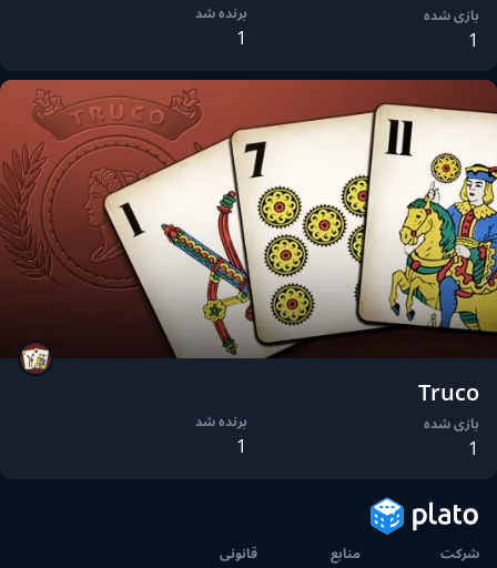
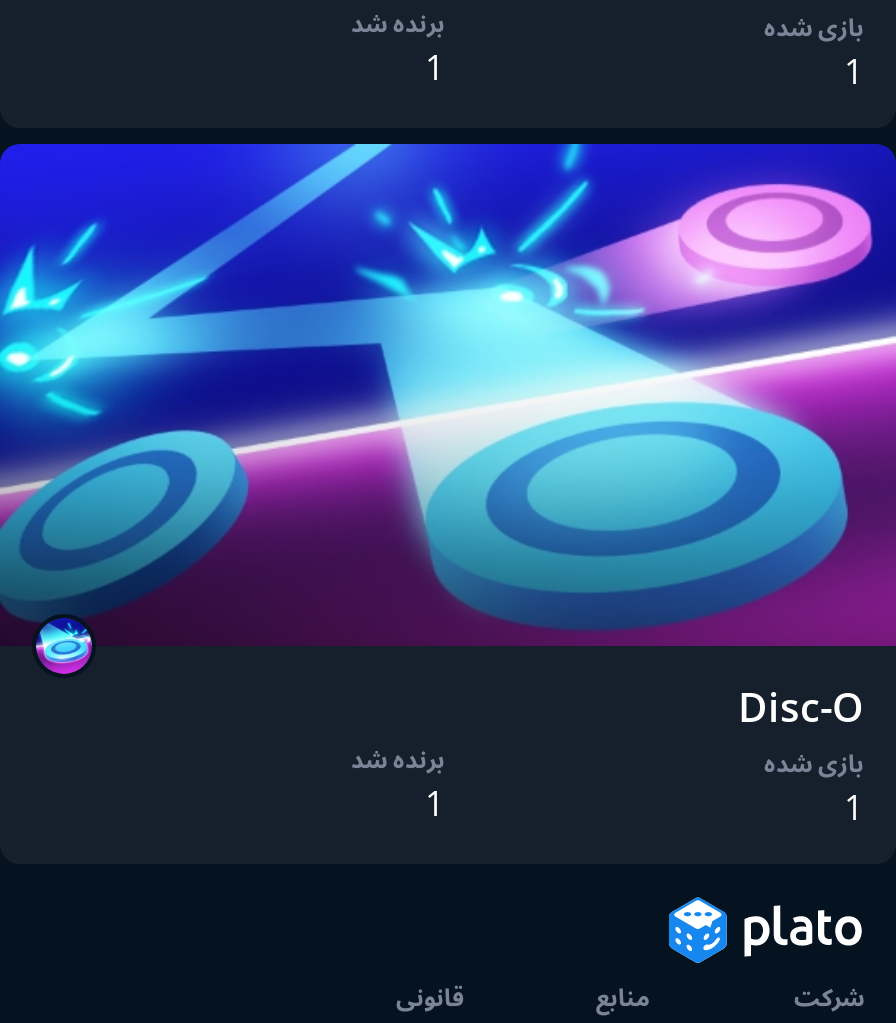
[3,79,494,407] [image] | Truco -> [6,142,890,734] [image] | Disc-O

